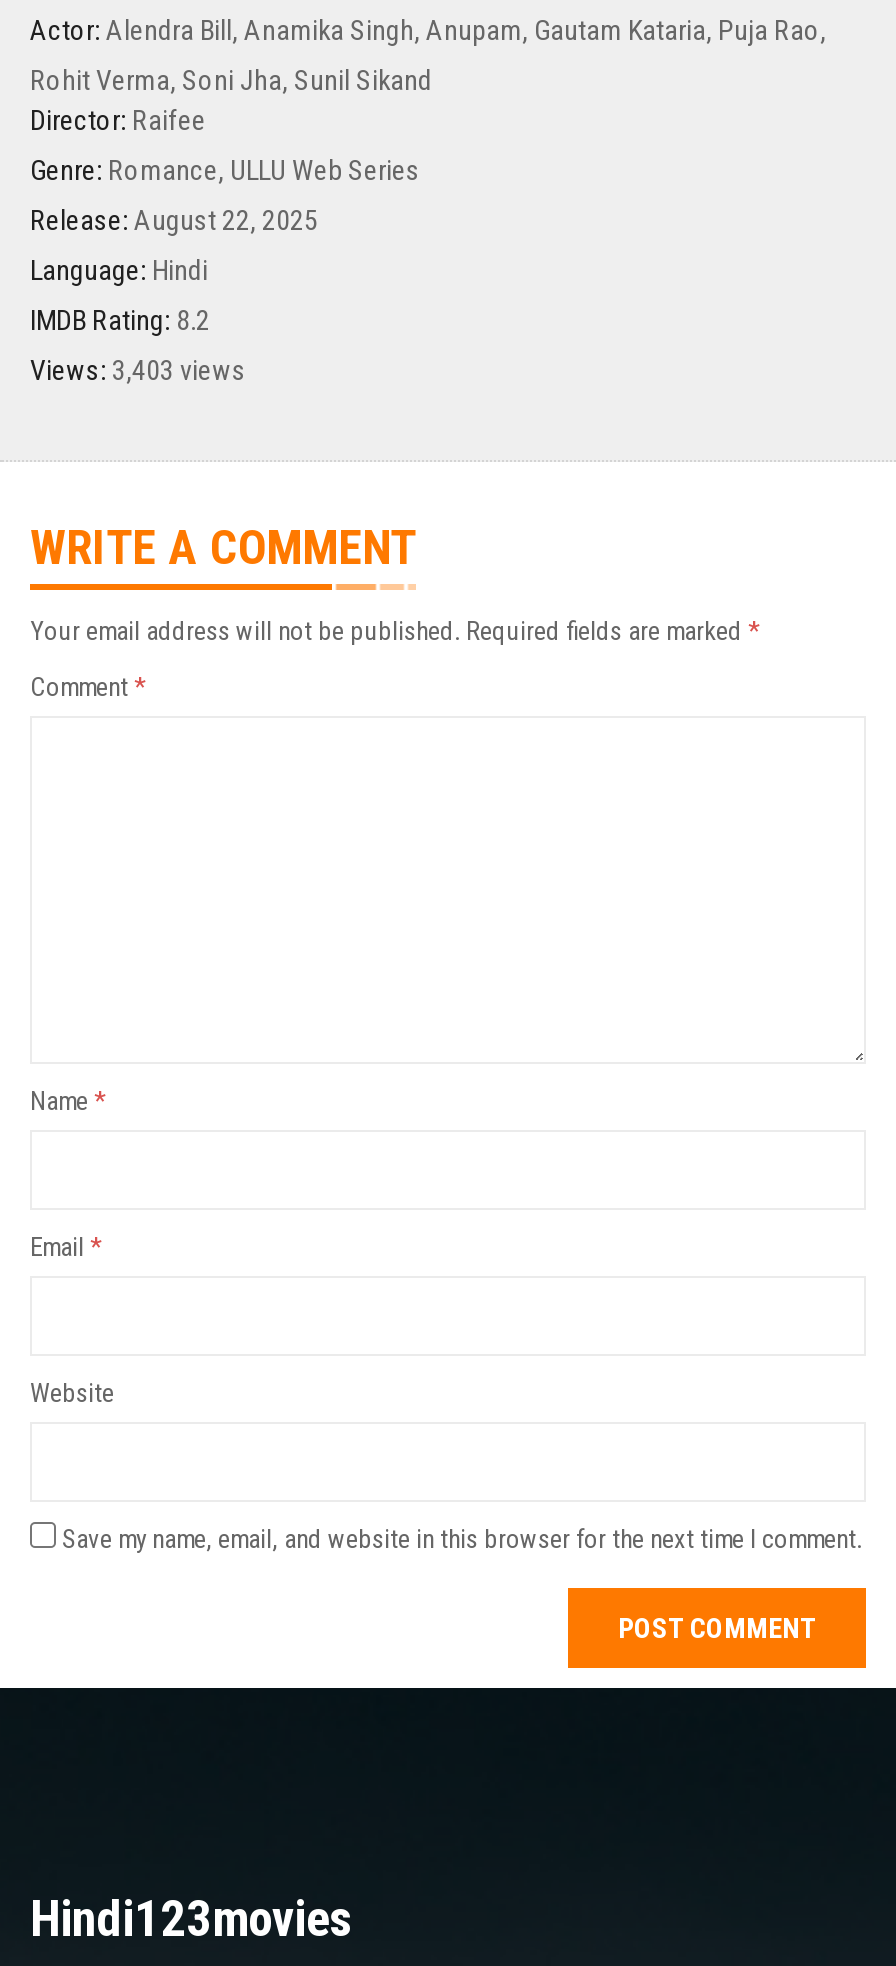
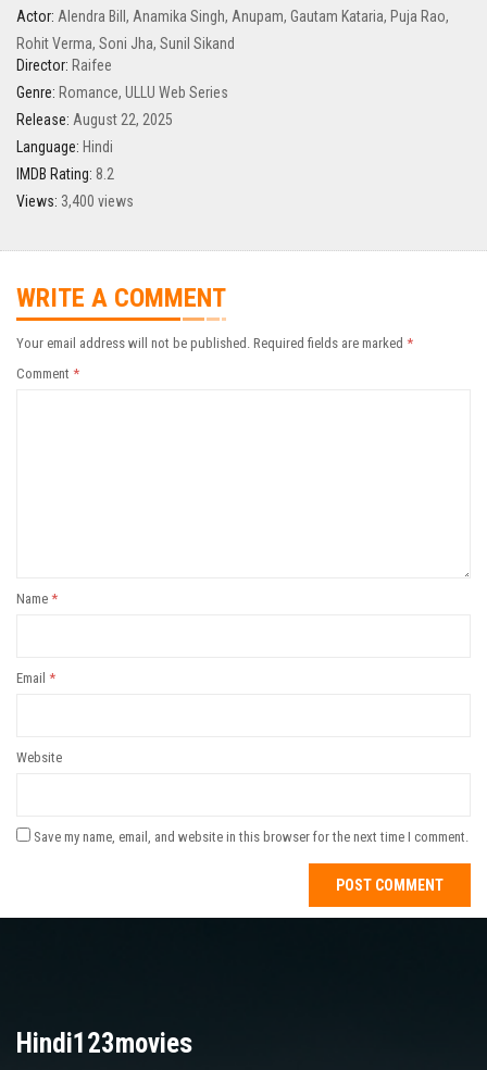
[30,354,246,386] Views: 3,403 views -> [16,193,134,210] Views: 3,400 views

